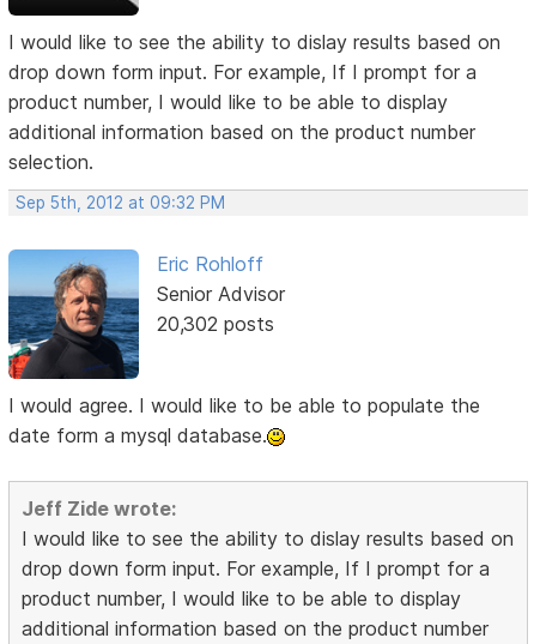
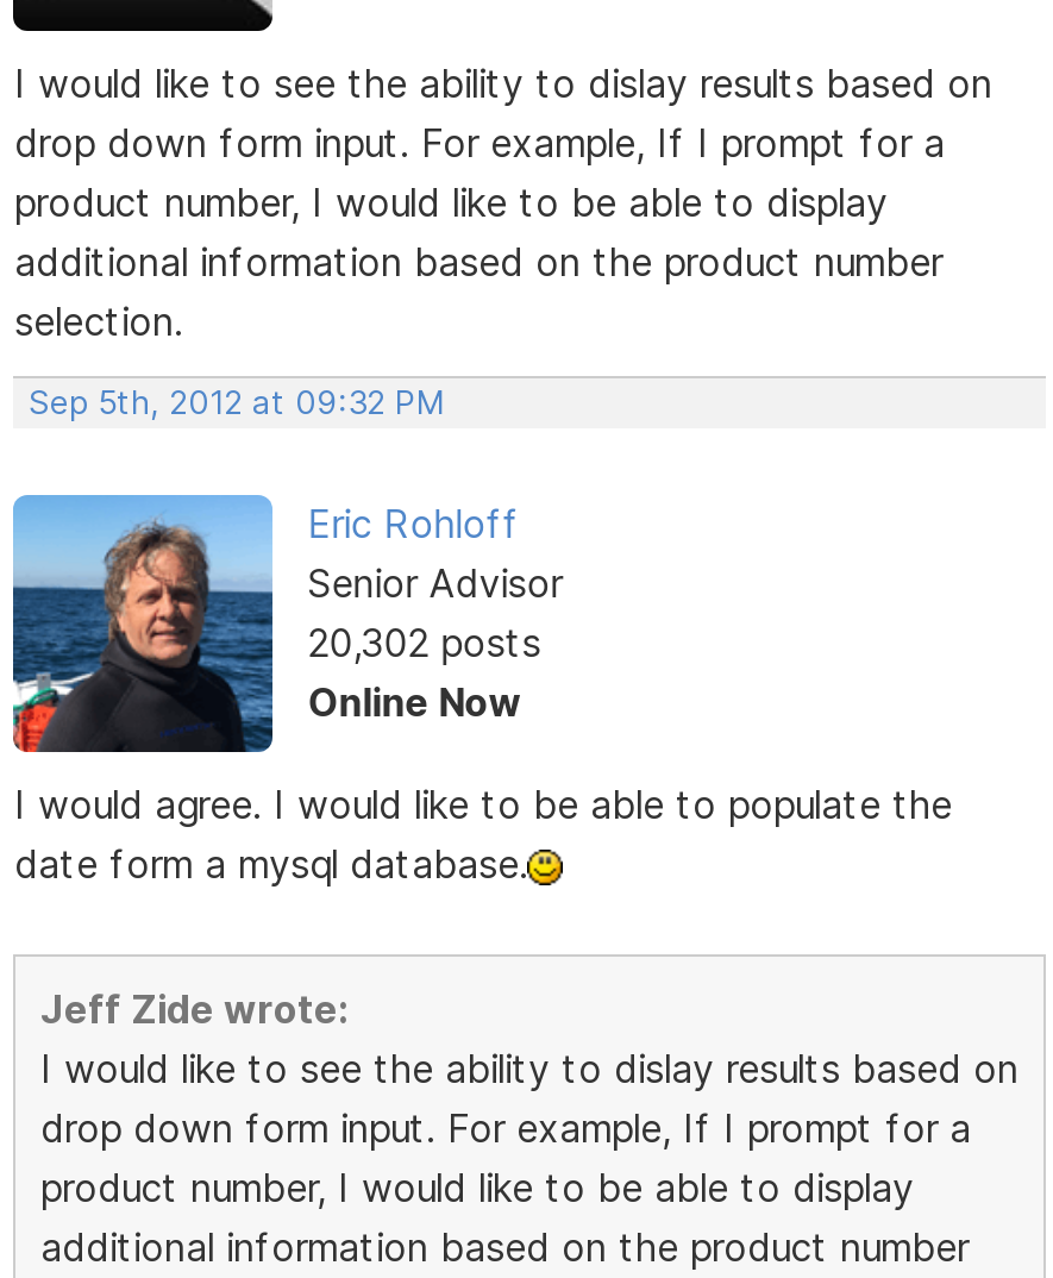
none -> [307,678,522,725] Online Now

